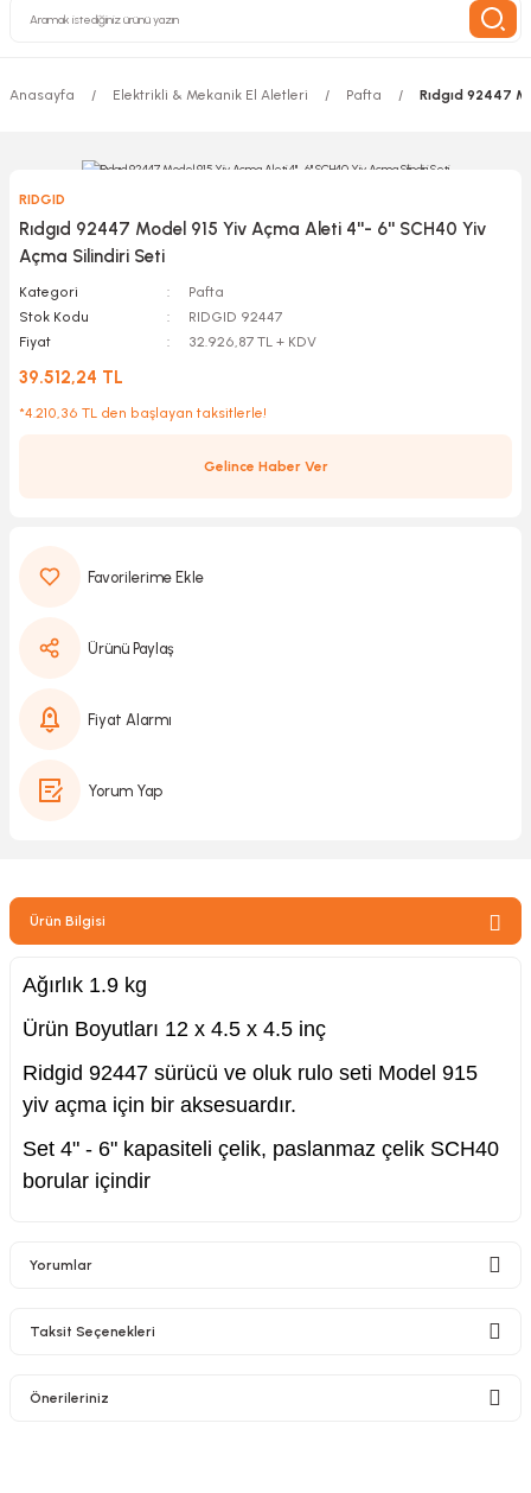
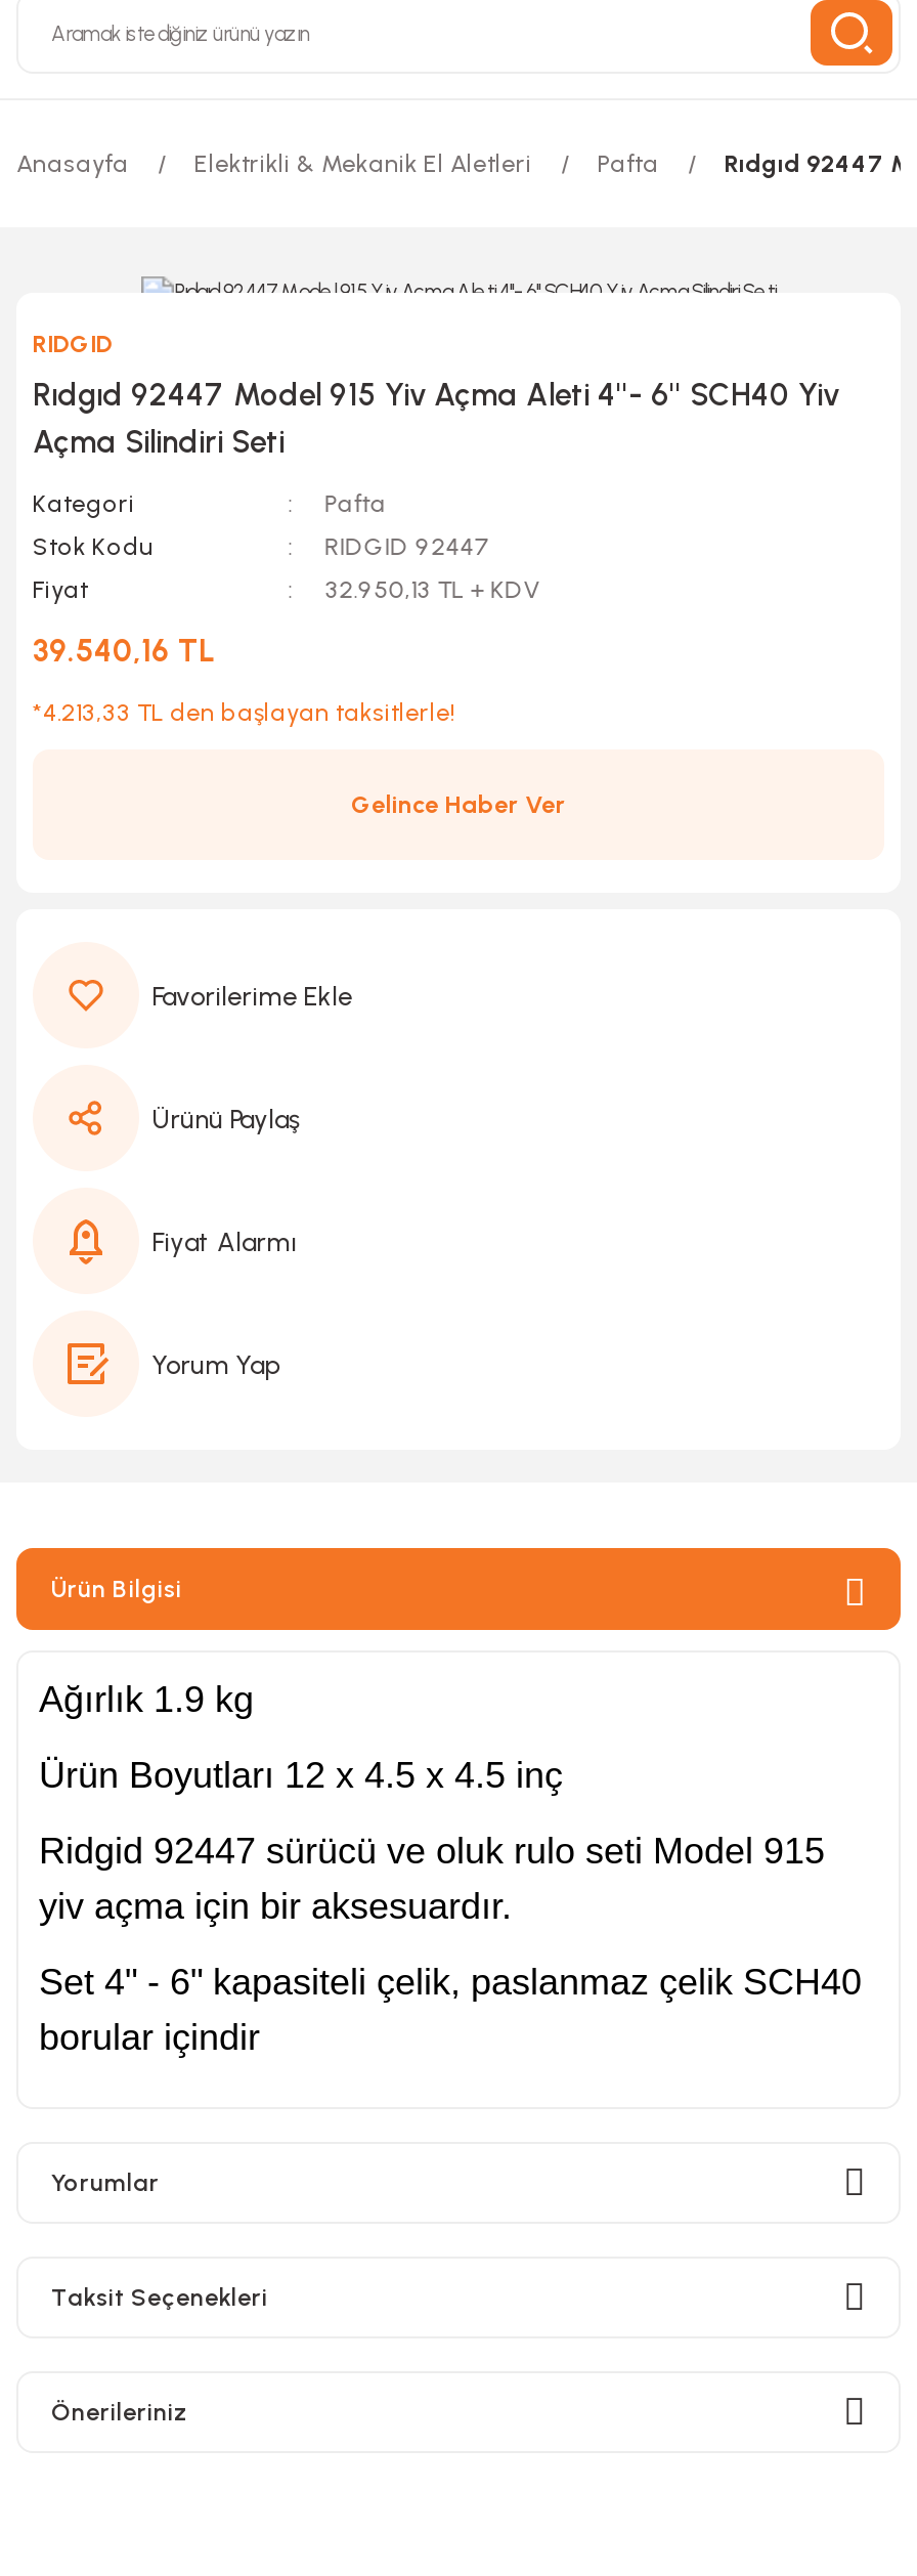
[188,333,316,350] 32.926,87 TL + KDV -> [325,575,540,604] 32.950,13 TL + KDV
[19,367,123,388] 39.512,24 TL -> [33,633,215,670] 39.540,16 TL
[19,405,267,421] *4.210,36 TL den başlayan taksitlerle! -> [33,698,456,727] *4.213,33 TL den başlayan taksitlerle!

